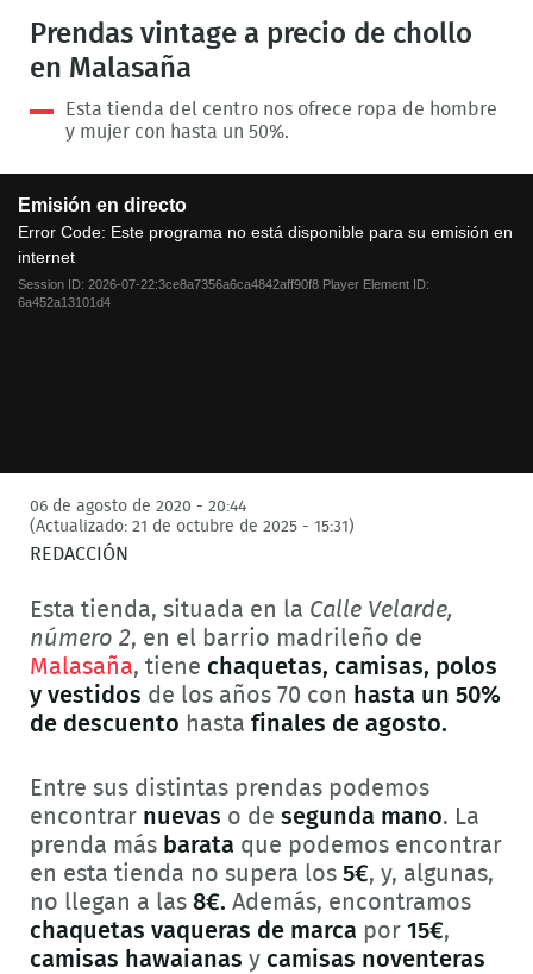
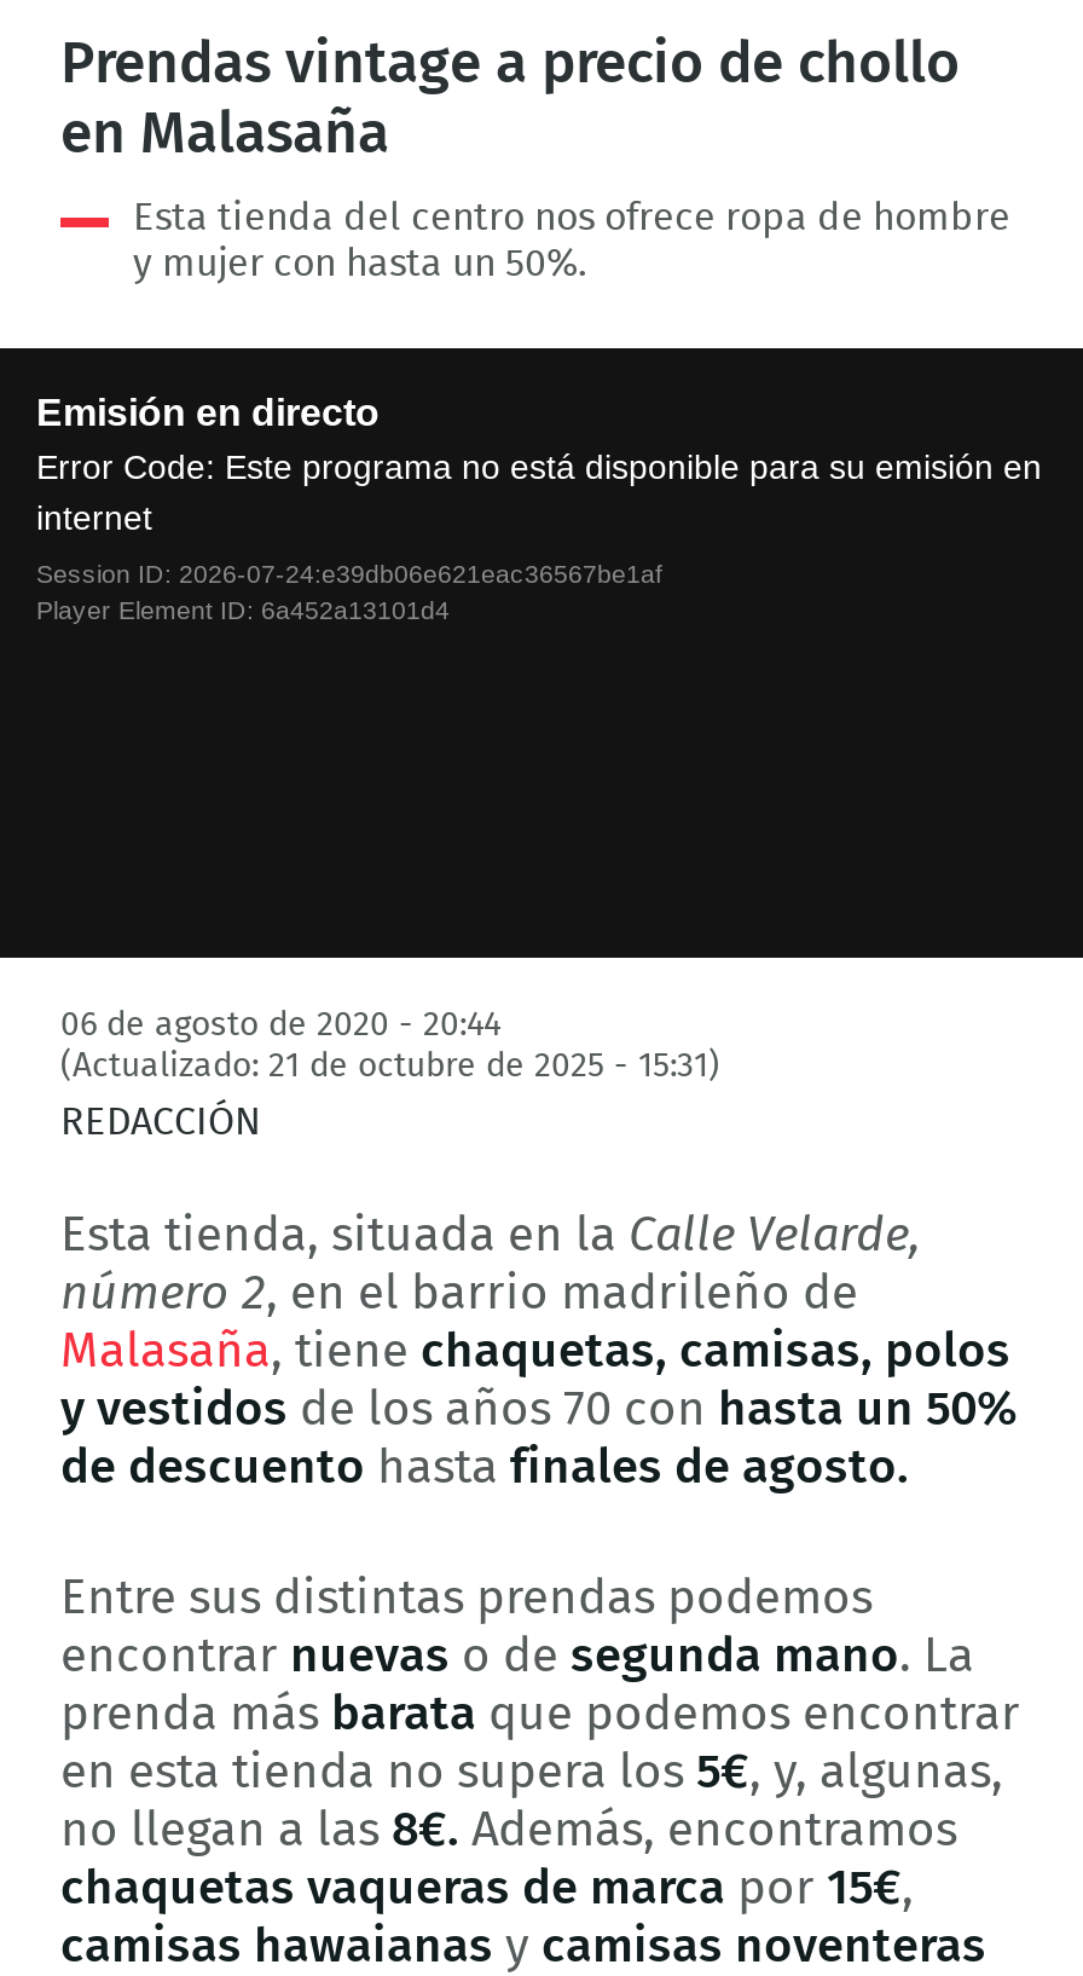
[18,277,429,309] Session ID: 2026-07-22:3ce8a7356a6ca4842aff90f8 Player Element ID: | 6a452a13101d4 -> [36,559,662,624] Session ID: 2026-07-24:e39db06e621eac36567be1af | Player Element ID: 6a452a13101d4

